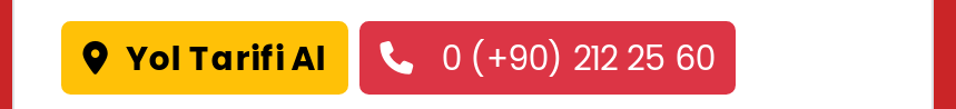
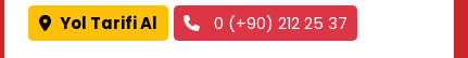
[432,33,715,80] 0 (+90) 212 25 60 -> [209,11,347,34] 0 (+90) 212 25 37

